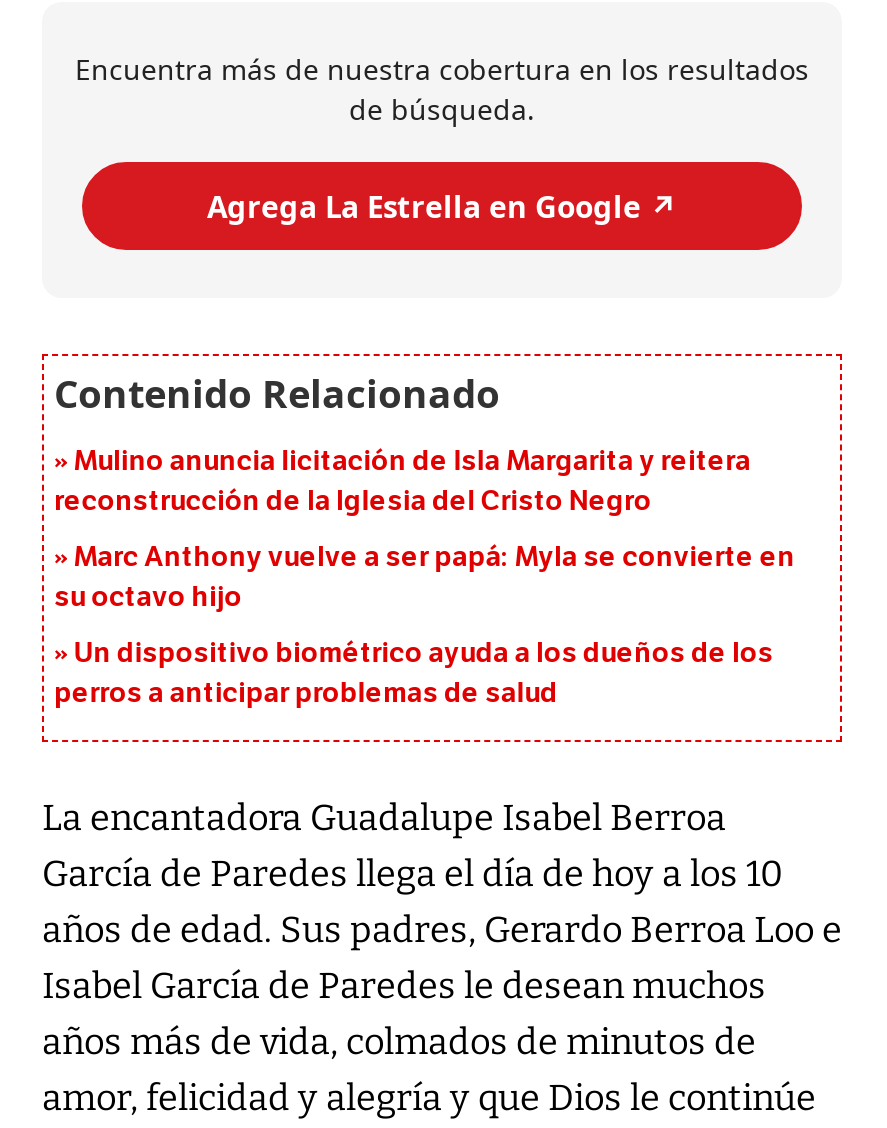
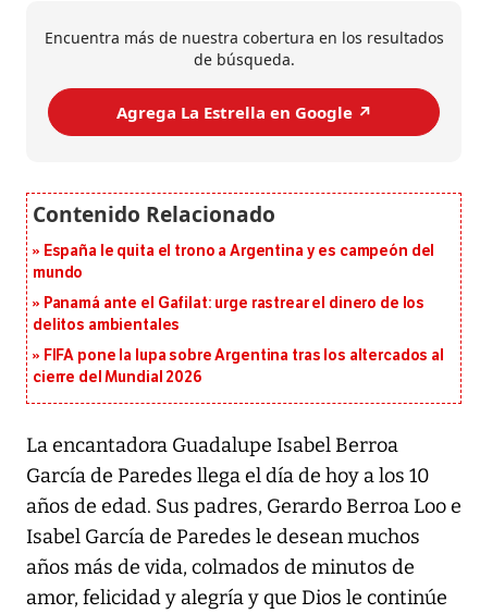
[54,445,751,519] Mulino anuncia licitación de Isla Margarita y reitera | reconstrucción de la Iglesia del Cristo Negro -> [33,242,435,283] España le quita el trono a Argentina y es campeón del | mundo
[54,541,795,615] Marc Anthony vuelve a ser papá: Myla se convierte en | su octavo hijo -> [33,294,425,335] Panamá ante el Gafilat: urge rastrear el dinero de los | delitos ambientales
[54,637,773,711] Un dispositivo biométrico ayuda a los dueños de los | perros a anticipar problemas de salud -> [33,347,444,387] FIFA pone la lupa sobre Argentina tras los altercados al | cierre del Mundial 2026

